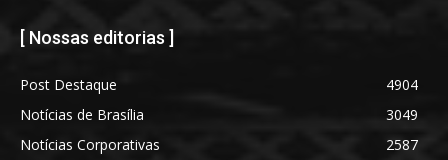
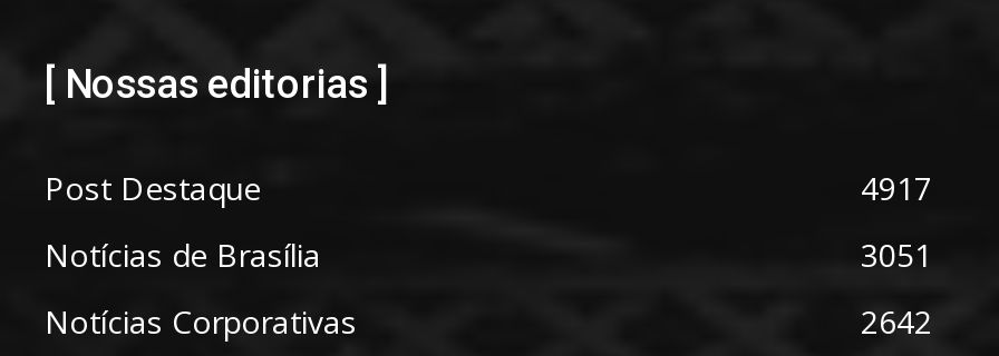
[386,75,418,94] 4904 -> [861,167,932,209] 4917
[386,105,418,124] 3049 -> [861,234,932,276] 3051
[386,135,418,154] 2587 -> [861,300,932,343] 2642

